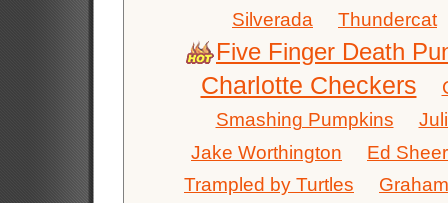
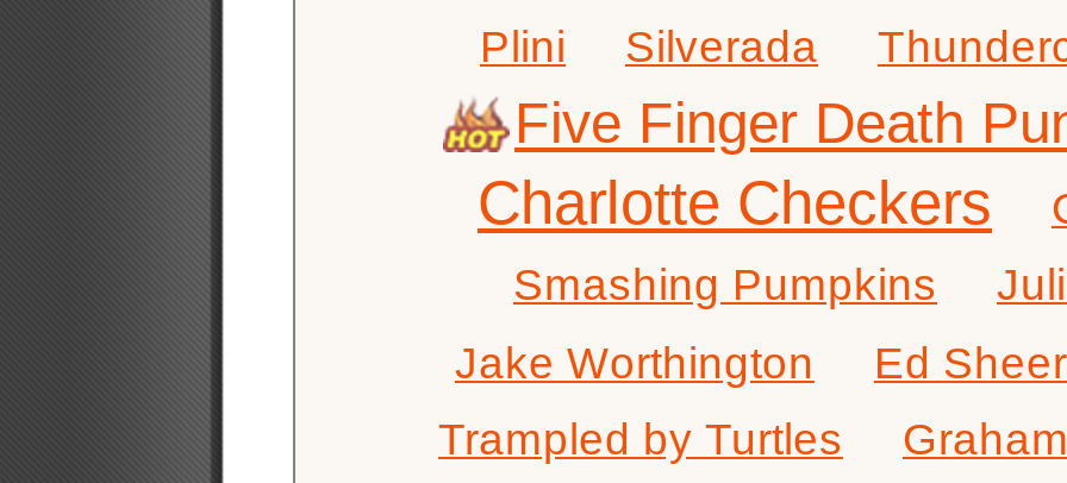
none -> [480,21,566,71] Plini

